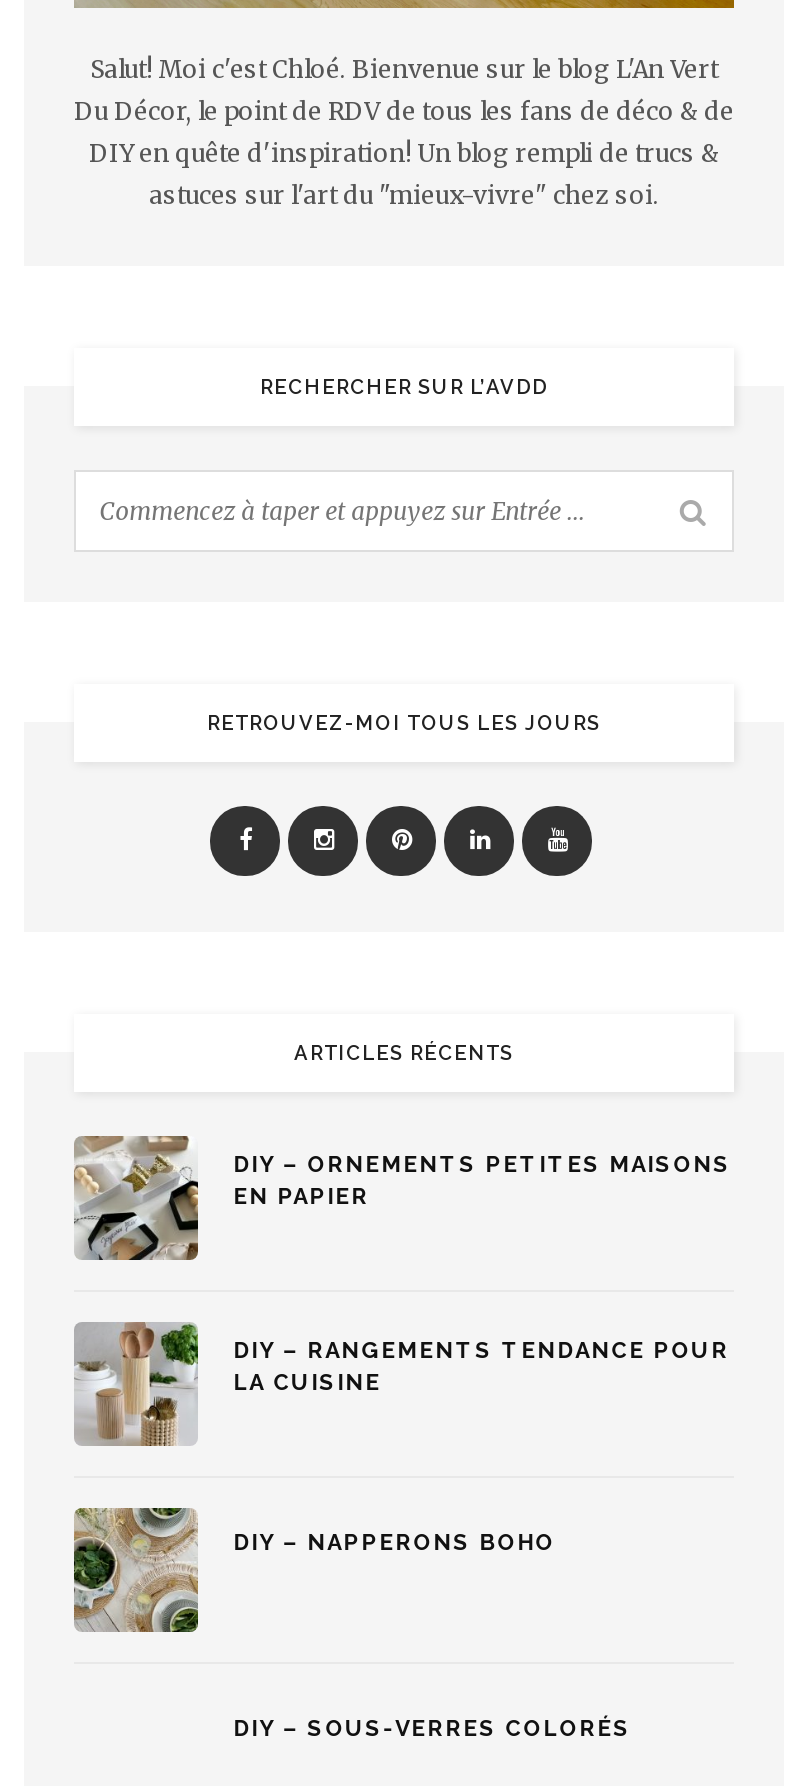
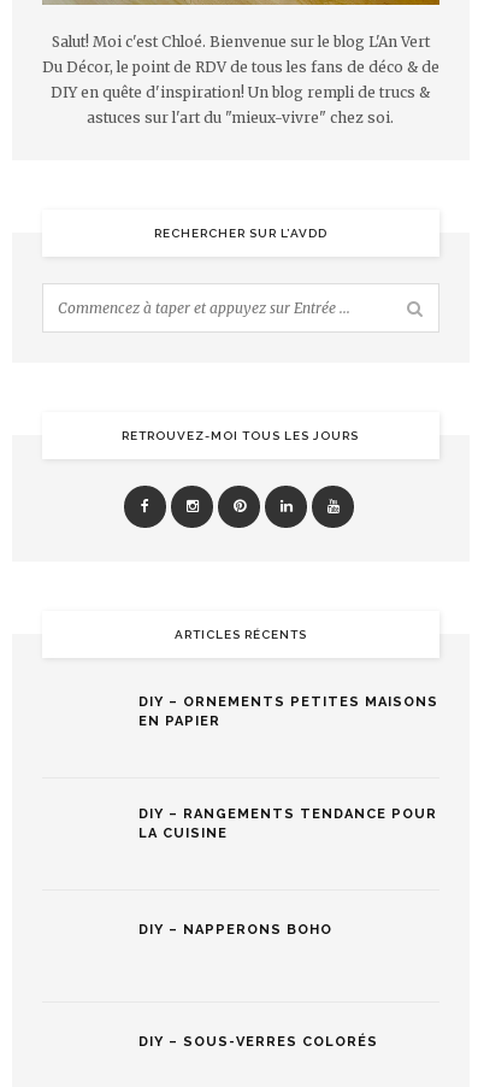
[72,1134,200,1262] [image] -> none
[74,1320,200,1448] [image] -> none
[72,1506,200,1634] [image] -> none

